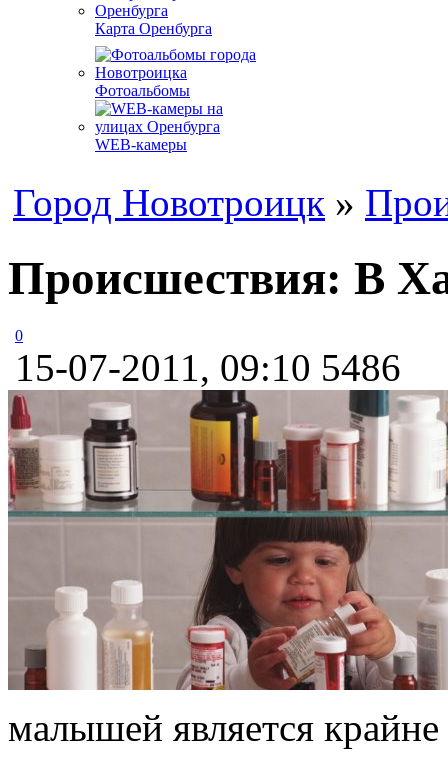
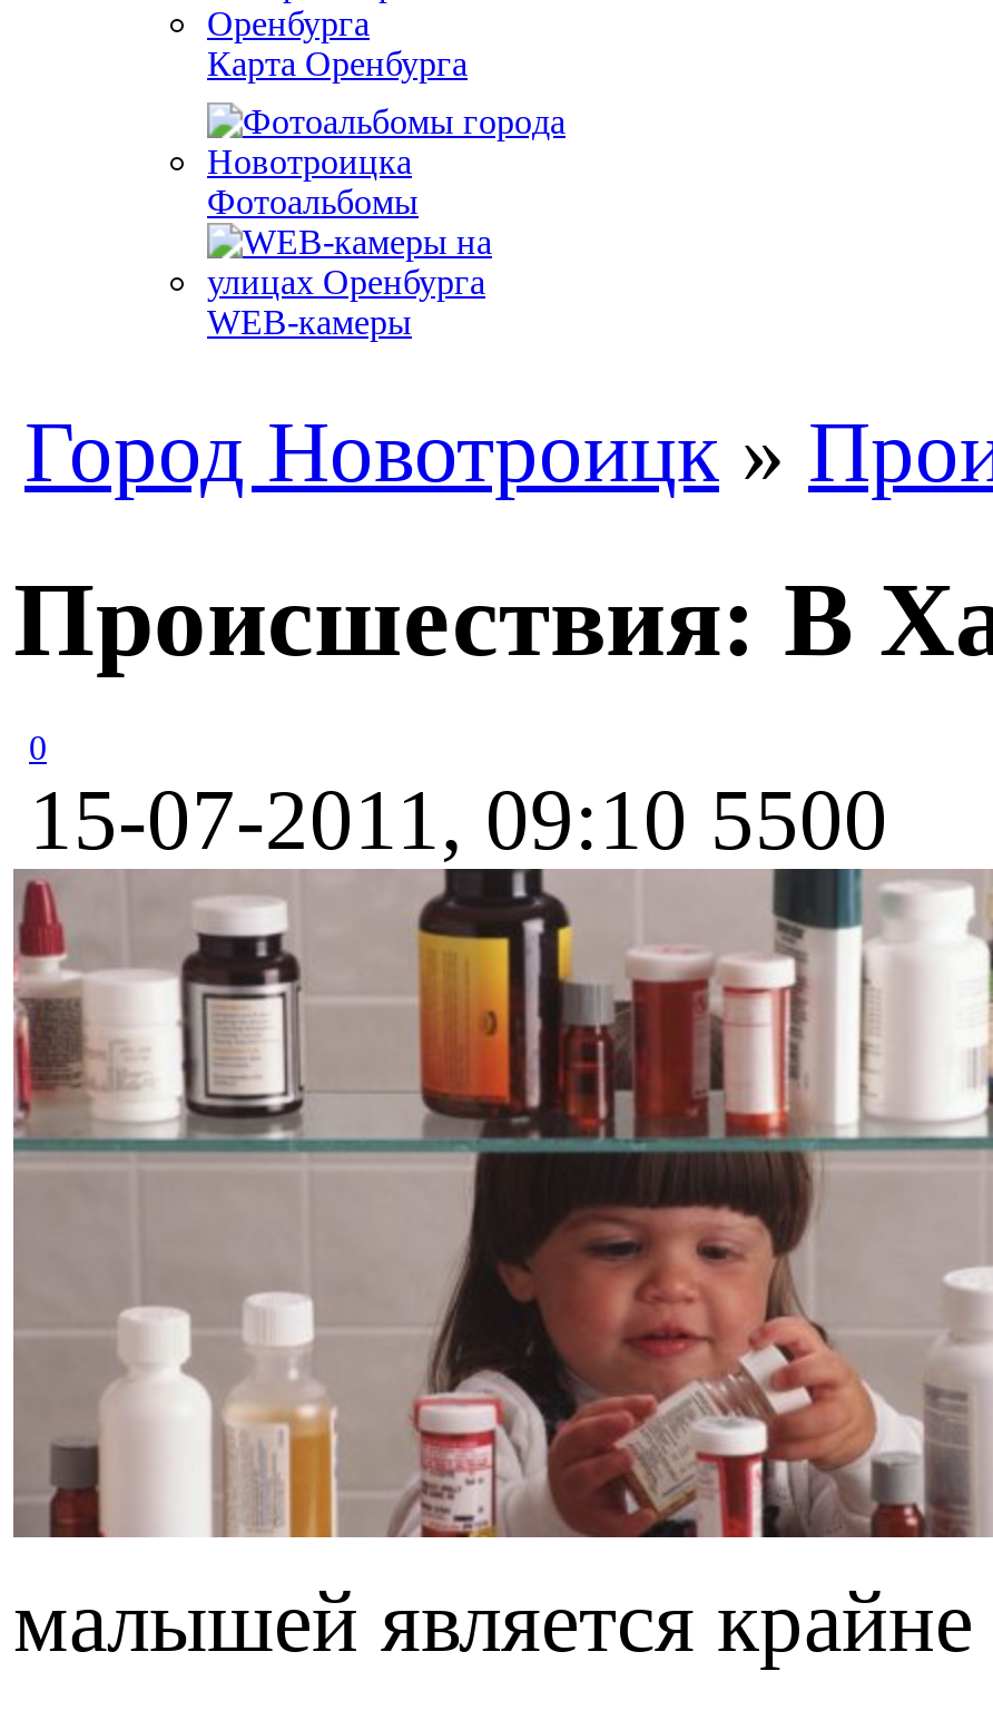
[15,346,401,389] 15-07-2011, 09:10 5486 -> [29,771,888,866] 15-07-2011, 09:10 5500

